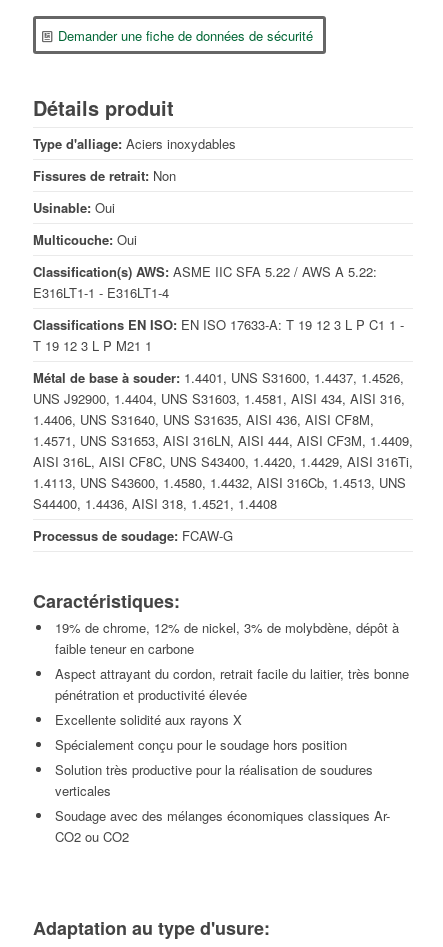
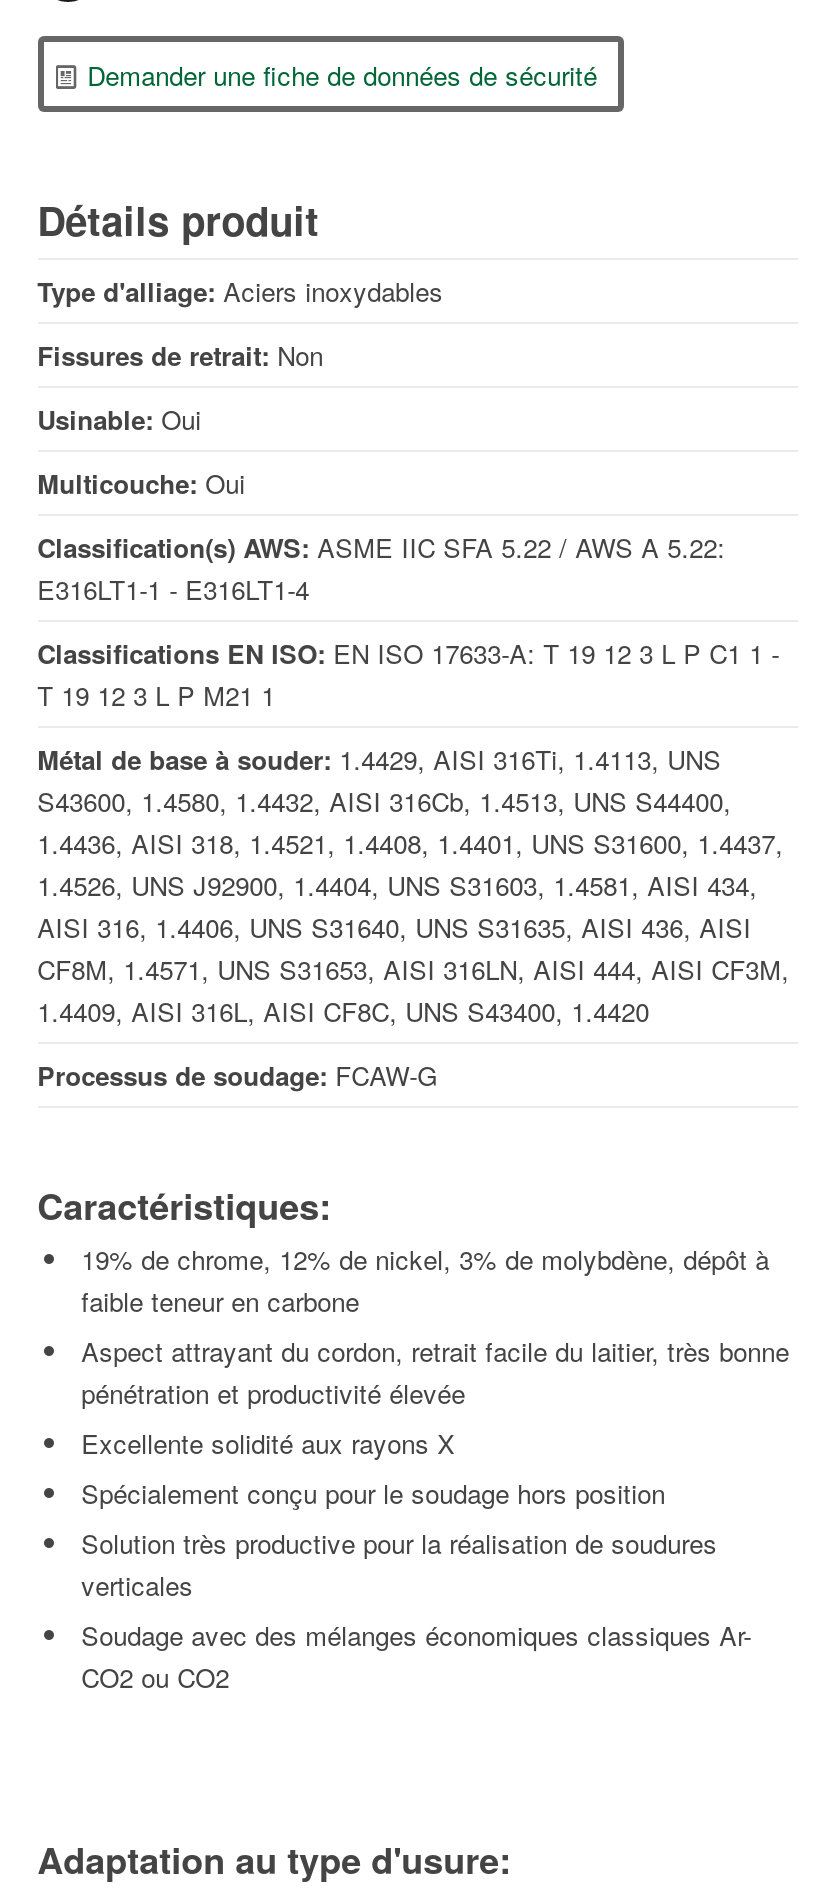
[33,368,413,513] Métal de base à souder: 1.4401, UNS S31600, 1.4437, 1.4526, | UNS J92900, 1.4404, UNS S31603, 1.4581, AISI 434, AISI 316, | 1.4406, UNS S31640, UNS S31635, AISI 436, AISI CF8M, | 1.4571, UNS S31653, AISI 316LN, AISI 444, AISI CF3M, 1.4409, | AISI 316L, AISI CF8C, UNS S43400, 1.4420, 1.4429, AISI 316Ti, | 1.4113, UNS S43600, 1.4580, 1.4432, AISI 316Cb, 1.4513, UNS | S44400, 1.4436, AISI 318, 1.4521, 1.4408 -> [37,739,789,1029] Métal de base à souder: 1.4429, AISI 316Ti, 1.4113, UNS | S43600, 1.4580, 1.4432, AISI 316Cb, 1.4513, UNS S44400, | 1.4436, AISI 318, 1.4521, 1.4408, 1.4401, UNS S31600, 1.4437, | 1.4526, UNS J92900, 1.4404, UNS S31603, 1.4581, AISI 434, | AISI 316, 1.4406, UNS S31640, UNS S31635, AISI 436, AISI | CF8M, 1.4571, UNS S31653, AISI 316LN, AISI 444, AISI CF3M, | 1.4409, AISI 316L, AISI CF8C, UNS S43400, 1.4420

